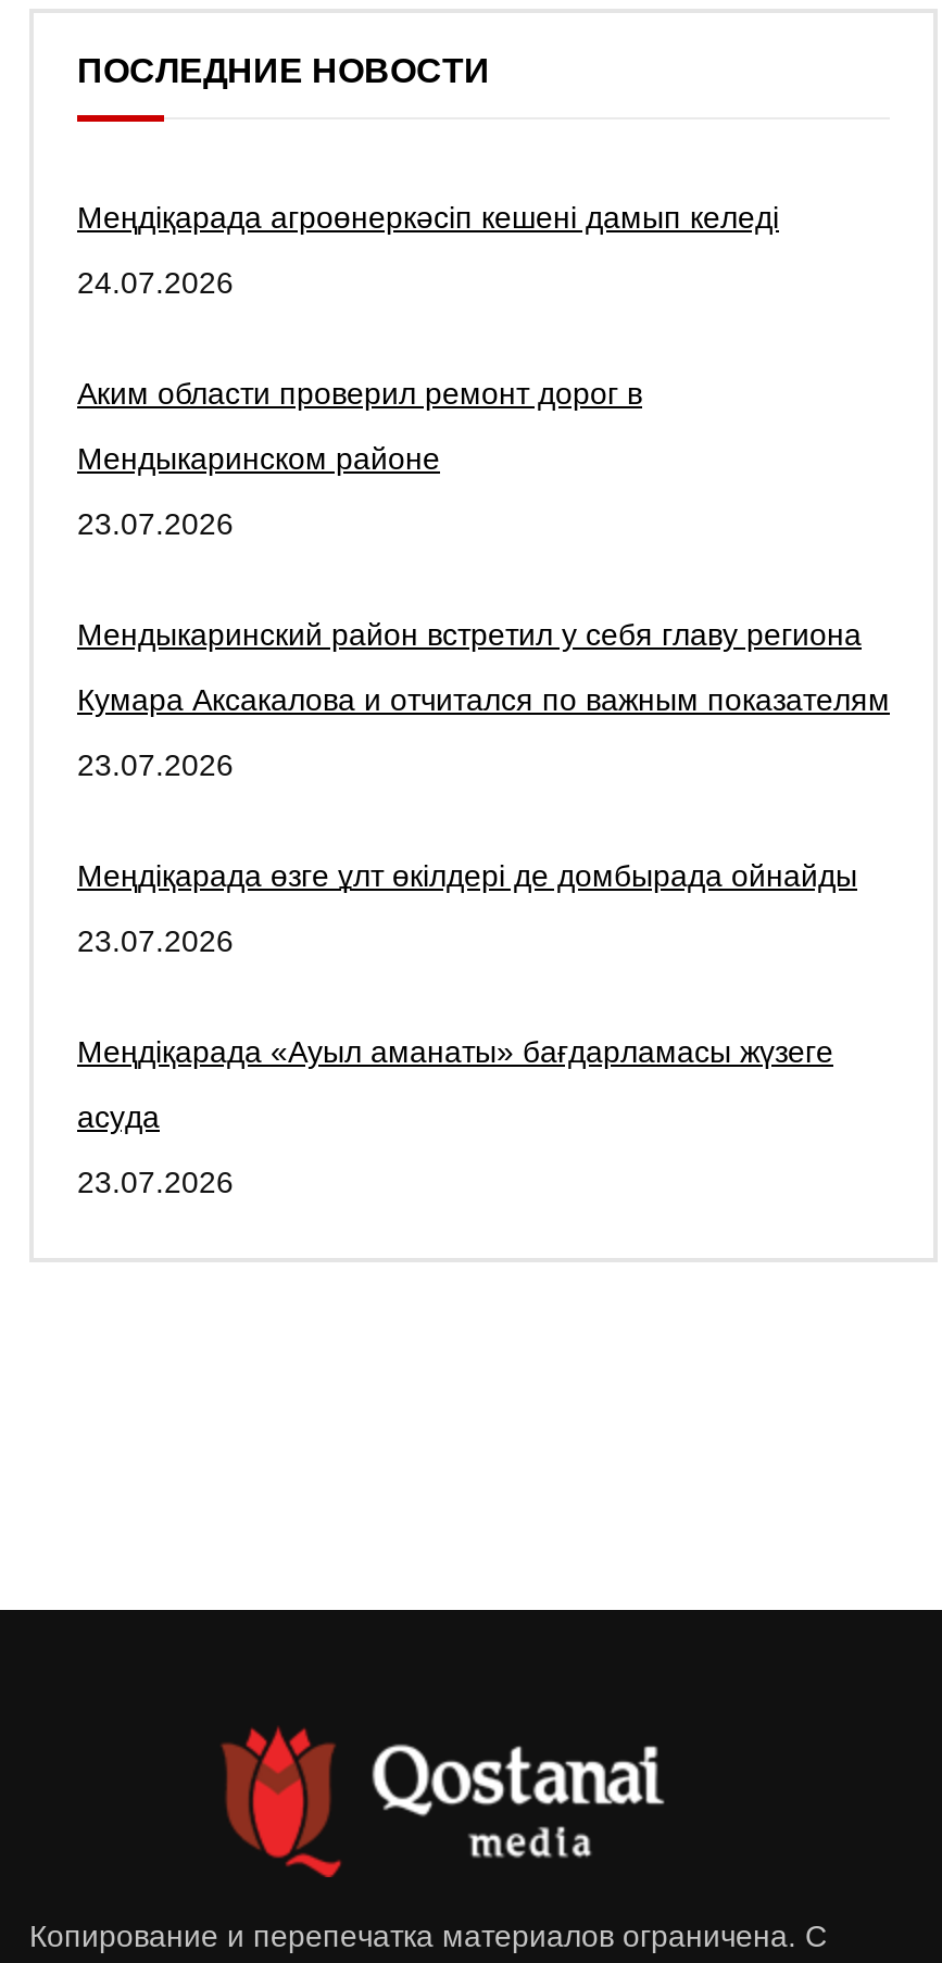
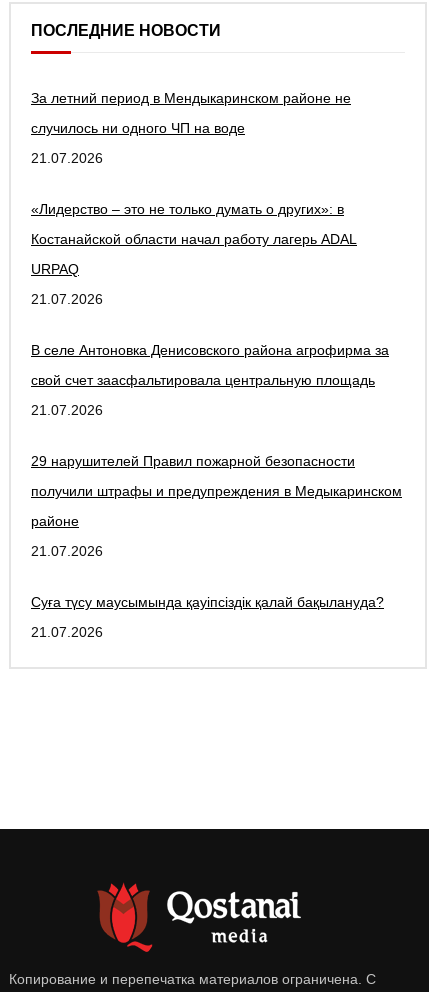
[77,200,890,1199] Меңдіқарада агроөнеркәсіп кешені дамып келеді | 24.07.2026 | Аким области проверил ремонт дорог в | Мендыкаринском районе | 23.07.2026 | Мендыкаринский район встретил у себя главу региона | Кумара Аксакалова и отчитался по важным показателям | 23.07.2026 | Меңдіқарада өзге ұлт өкілдері де домбырада ойнайды | 23.07.2026 | Меңдіқарада «Ауыл аманаты» бағдарламасы жүзеге | асуда | 23.07.2026 -> [31,90,402,640] За летний период в Мендыкаринском районе не | случилось ни одного ЧП на воде | 21.07.2026 | «Лидерство – это не только думать о других»: в | Костанайской области начал работу лагерь ADAL | URPAQ | 21.07.2026 | В селе Антоновка Денисовского района агрофирма за | свой счет заасфальтировала центральную площадь | 21.07.2026 | 29 нарушителей Правил пожарной безопасности | получили штрафы и предупреждения в Медыкаринском | районе | 21.07.2026 | Суға түсу маусымында қауіпсіздік қалай бақылануда? | 21.07.2026

